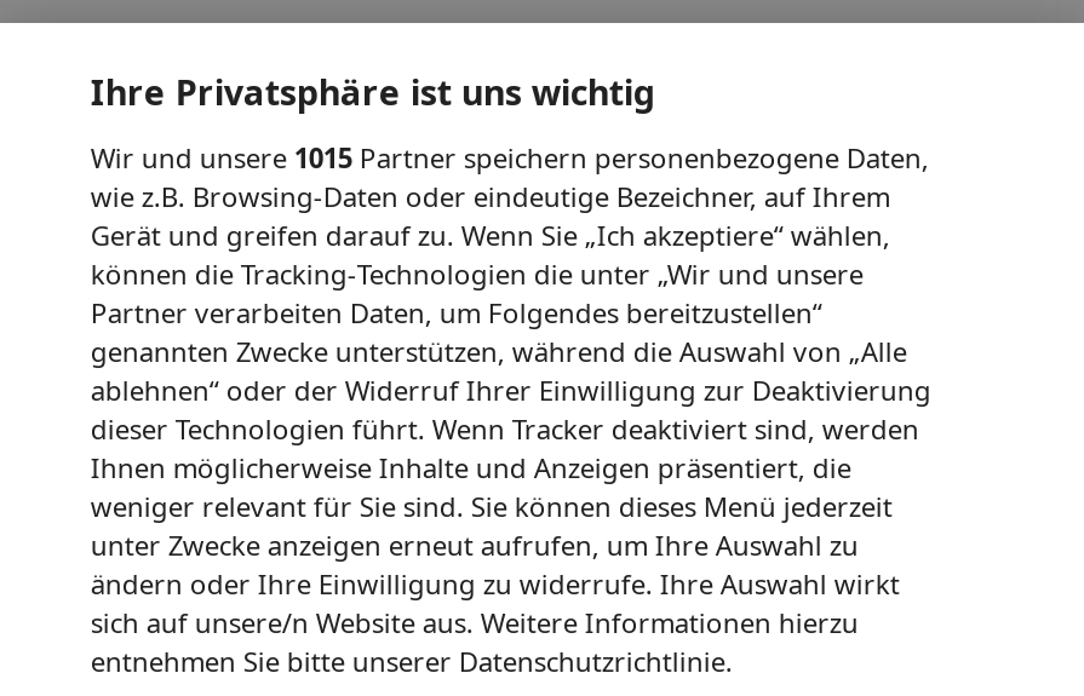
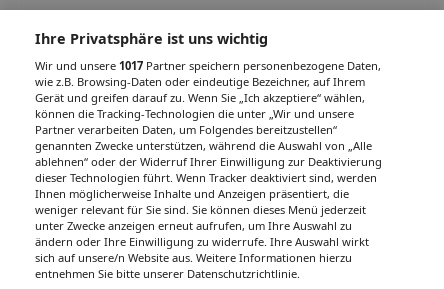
[91,139,929,176] Wir und unsere 1015 Partner speichern personenbezogene Daten, -> [35,58,381,73] Wir und unsere 1017 Partner speichern personenbezogene Daten,

